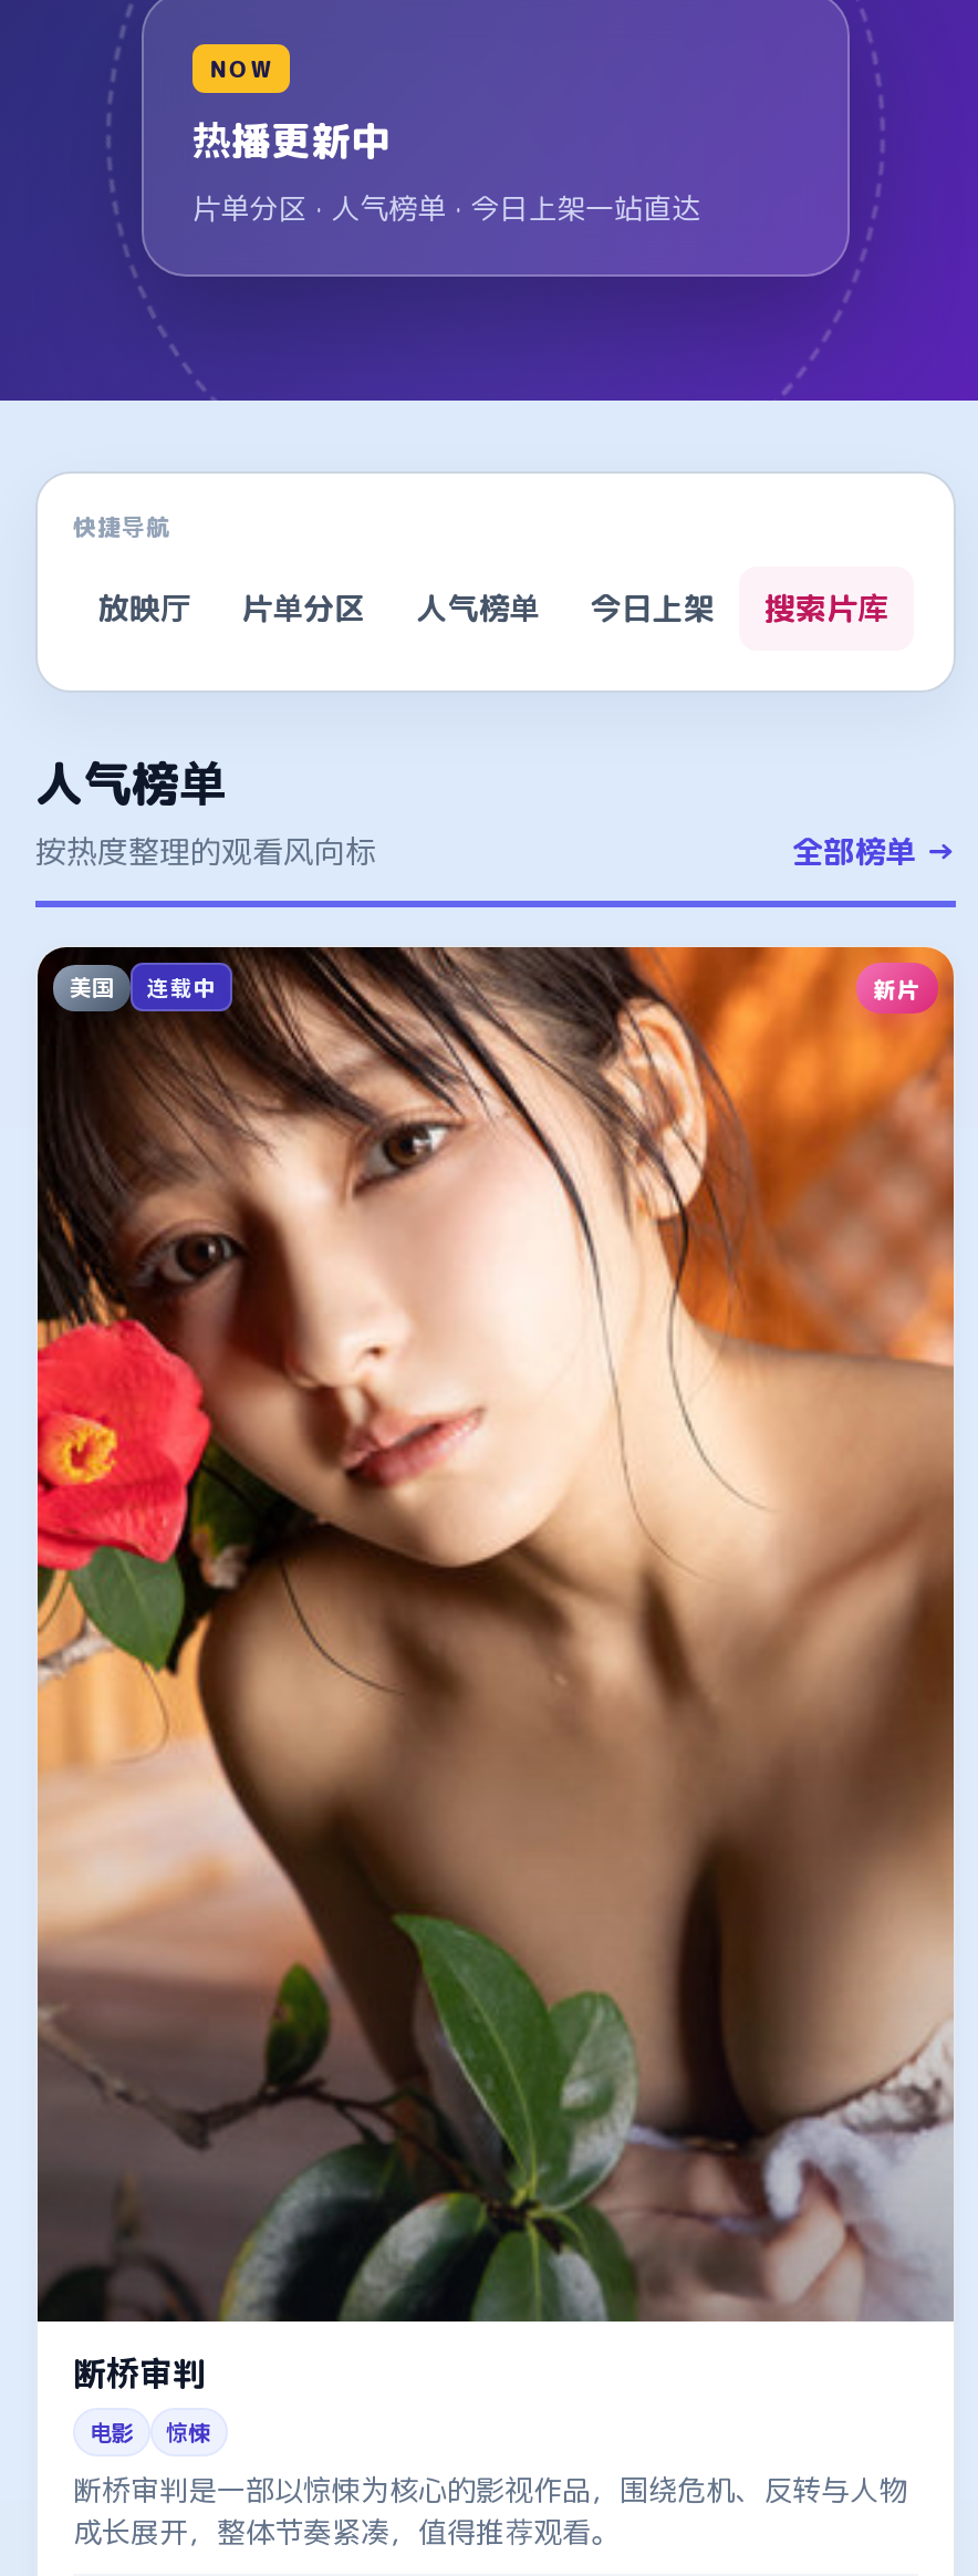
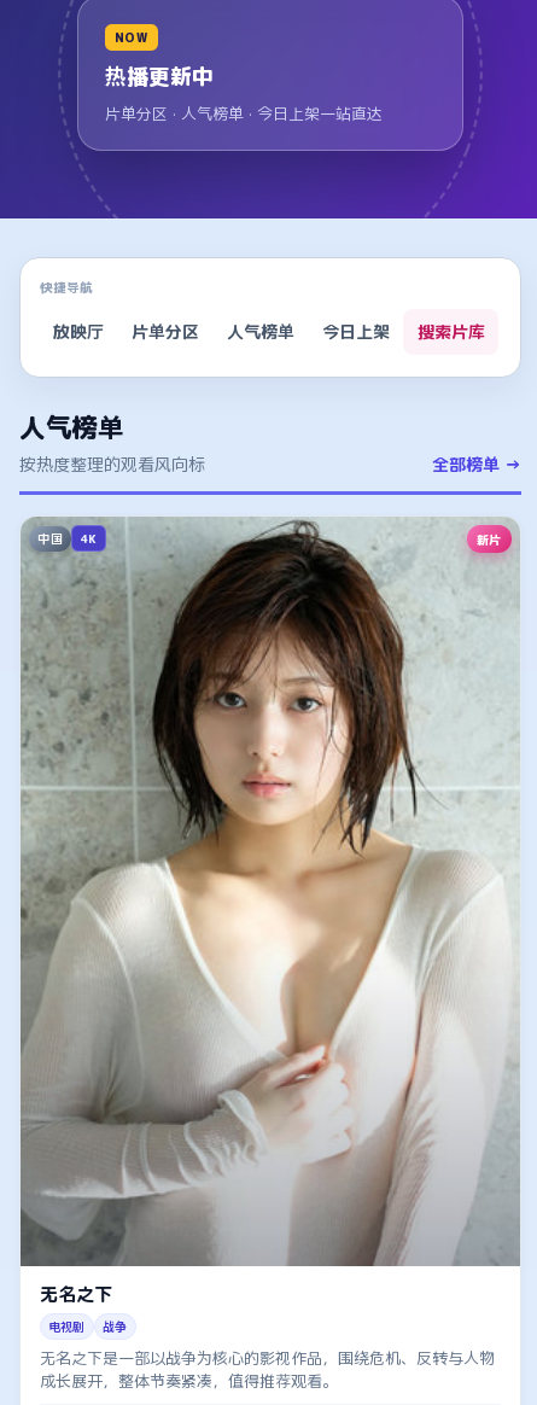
[35,945,956,2321] [image] | 美国 | 连载中 -> [19,517,520,1266] [image] | 中国 | 4K
[73,2350,206,2396] 断桥审判 -> [40,1282,112,1307] 无名之下
[89,2417,211,2448] 电影 | 惊悚 -> [49,1318,127,1335] 电视剧 | 战争
[73,2469,907,2509] 断桥审判是一部以惊悚为核心的影视作品，围绕危机、反转与人物 -> [40,1347,495,1369] 无名之下是一部以战争为核心的影视作品，围绕危机、反转与人物

